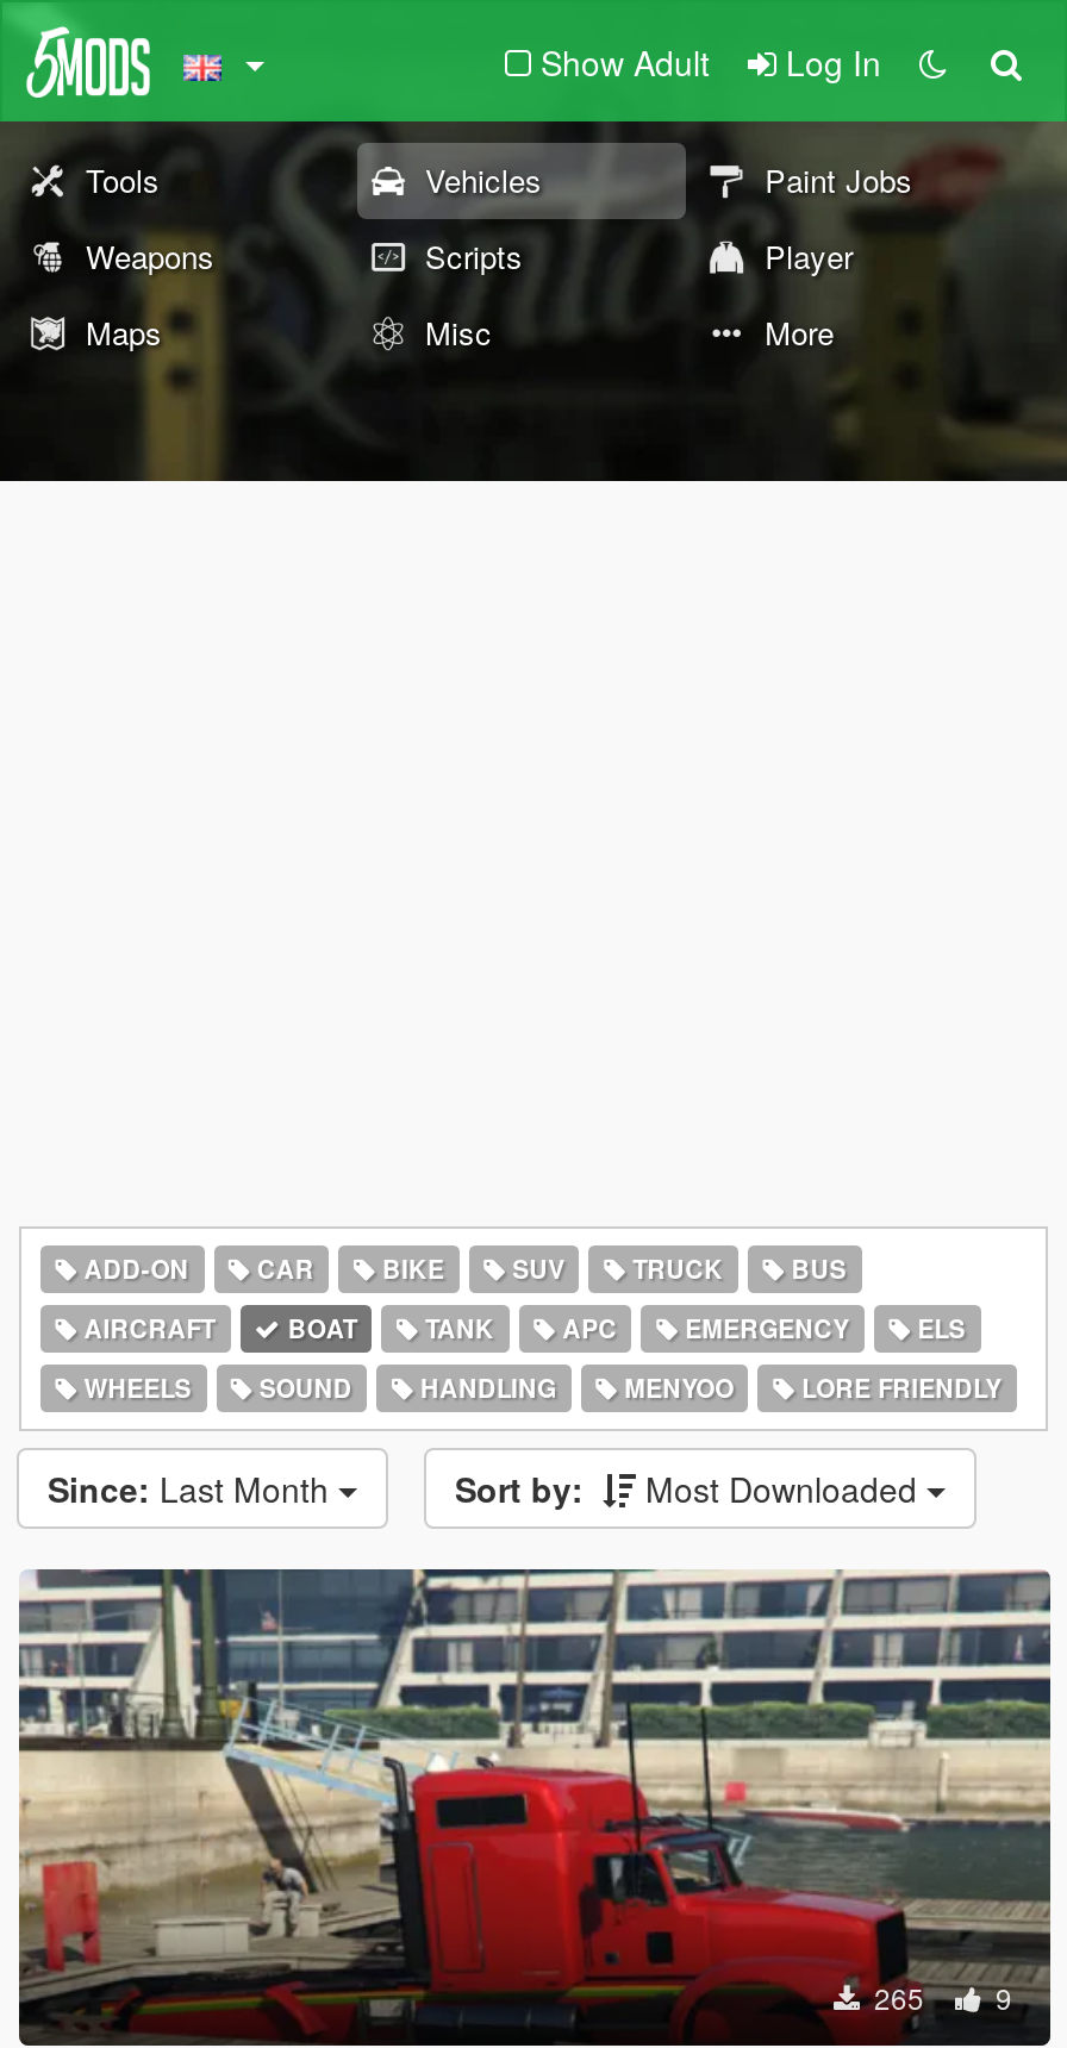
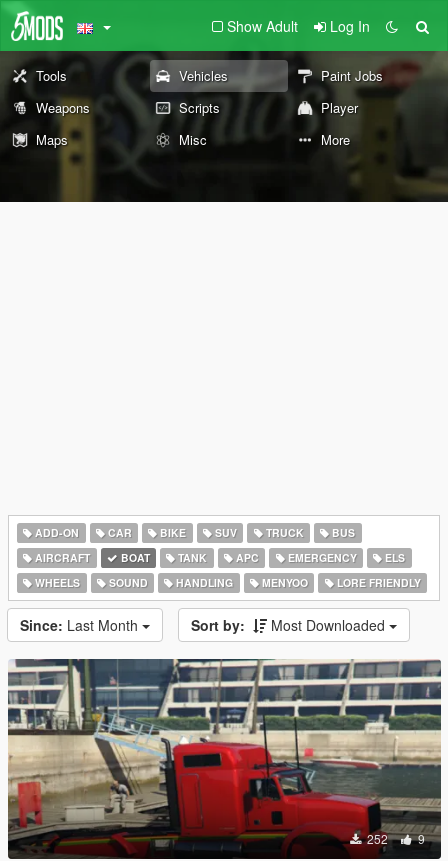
[867,1977,1012,2017] 265 9 -> [364,830,425,847] 252 9

